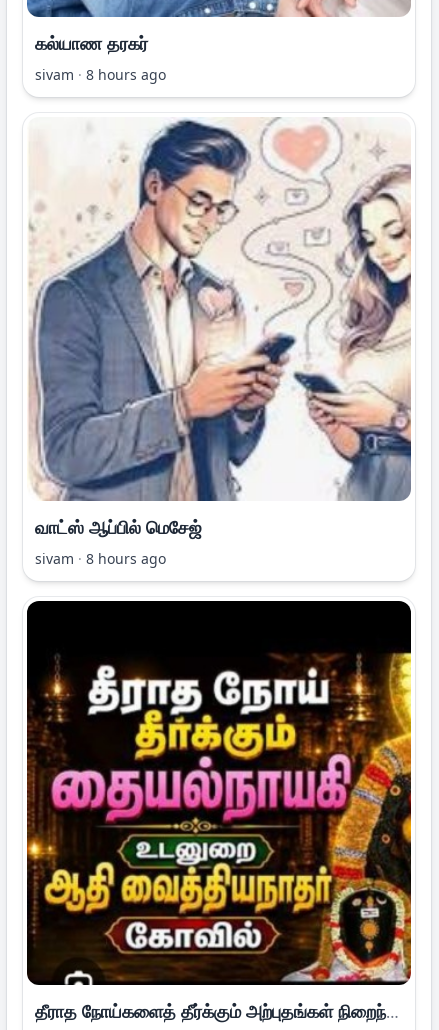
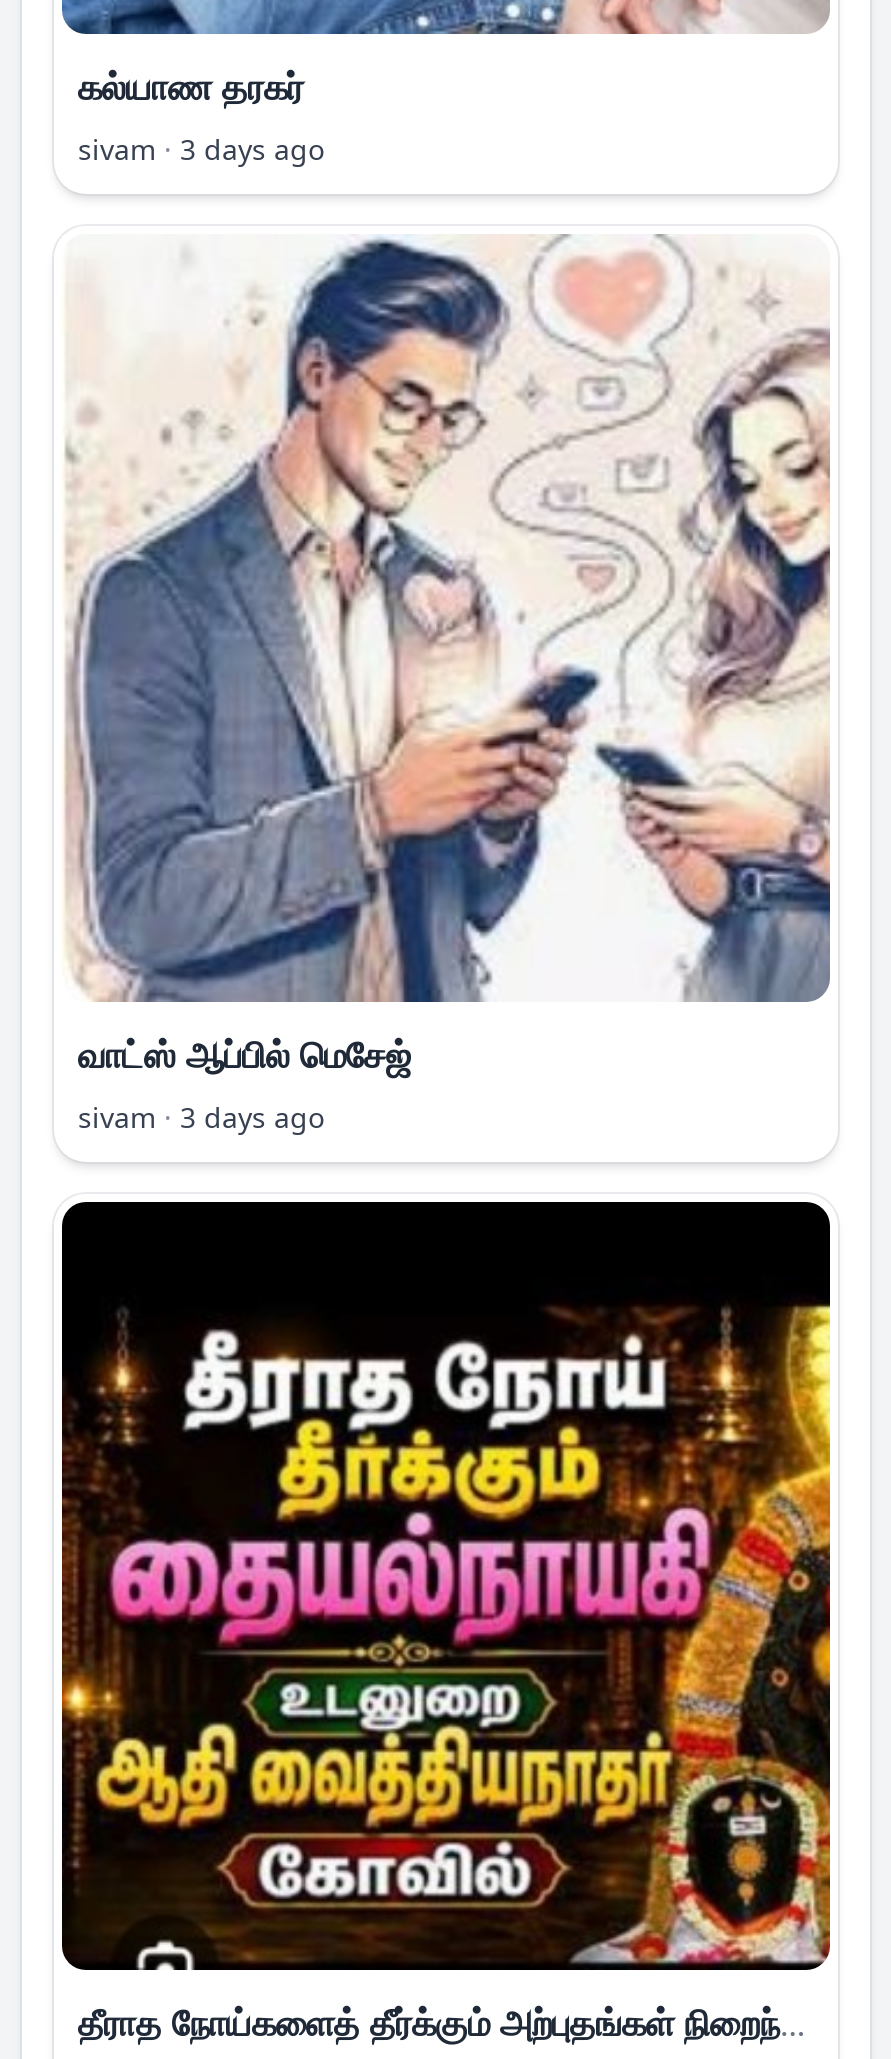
[35,65,166,84] sivam · 8 hours ago -> [78,130,324,168] sivam · 3 days ago
[35,549,166,568] sivam · 8 hours ago -> [78,1098,324,1136] sivam · 3 days ago

